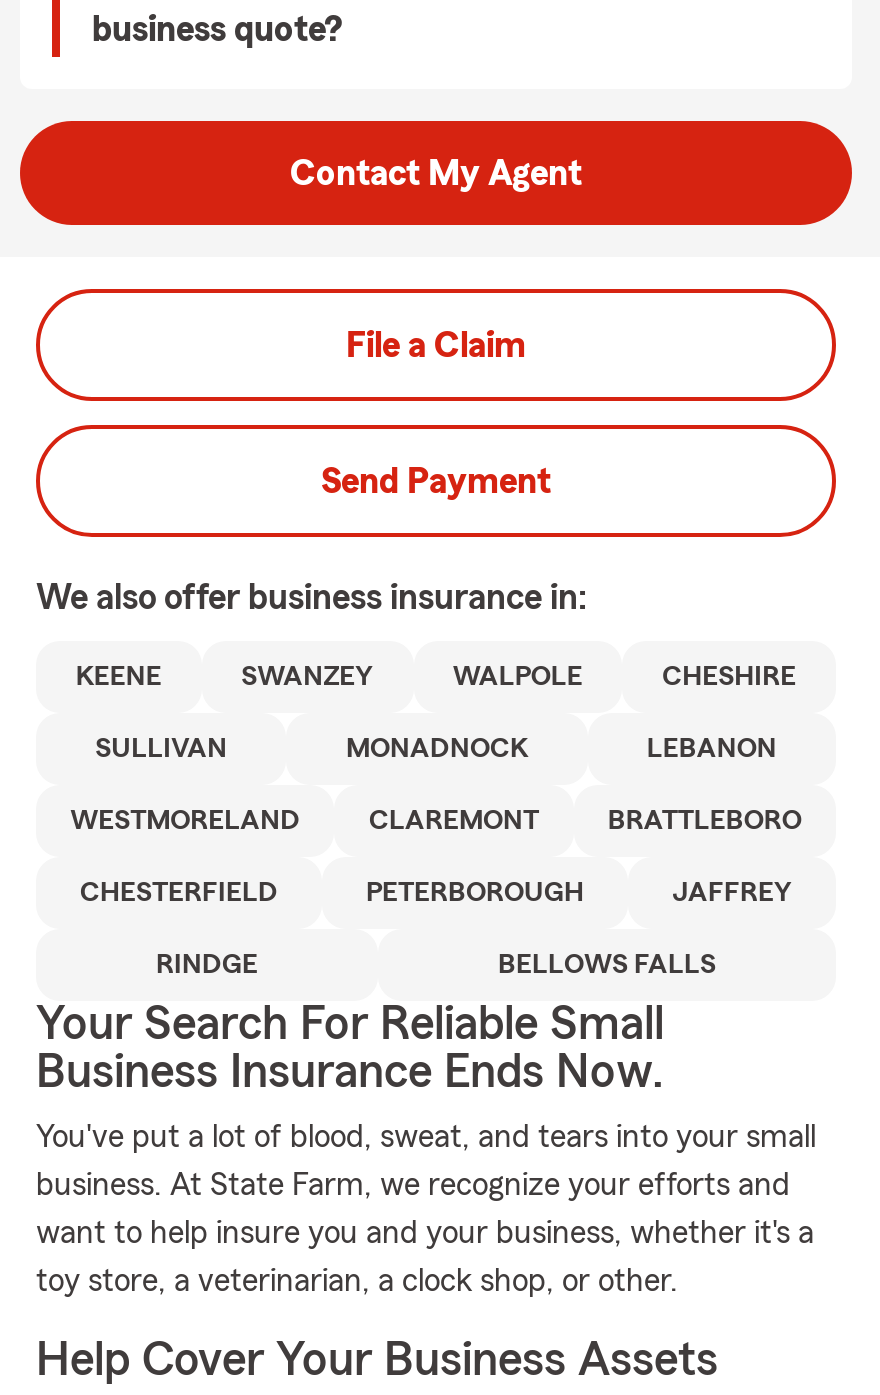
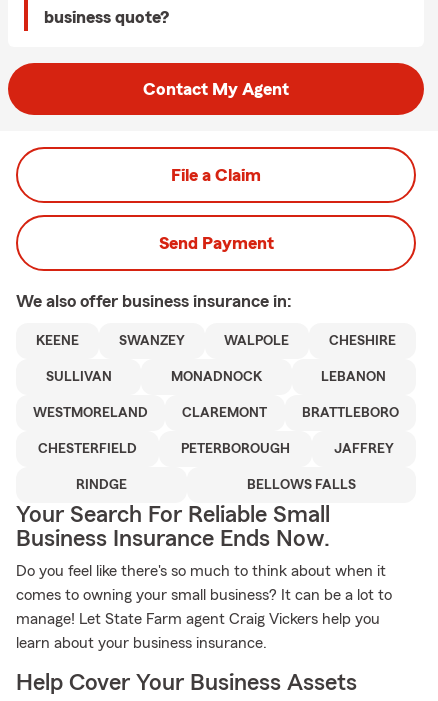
[36,1121,816,1153] You've put a lot of blood, sweat, and tears into your small -> [16,563,386,579] Do you feel like there's so much to think about when it
[36,1169,790,1201] business. At State Farm, we recognize your efforts and -> [16,587,392,603] comes to owning your small business? It can be a lot to
[36,1217,814,1249] want to help insure you and your business, whether it's a -> [16,611,380,627] manage! Let State Farm agent Craig Vickers help you
[36,1265,678,1297] toy store, a veterinarian, a clock shop, or other. -> [16,635,267,651] learn about your business insurance.

